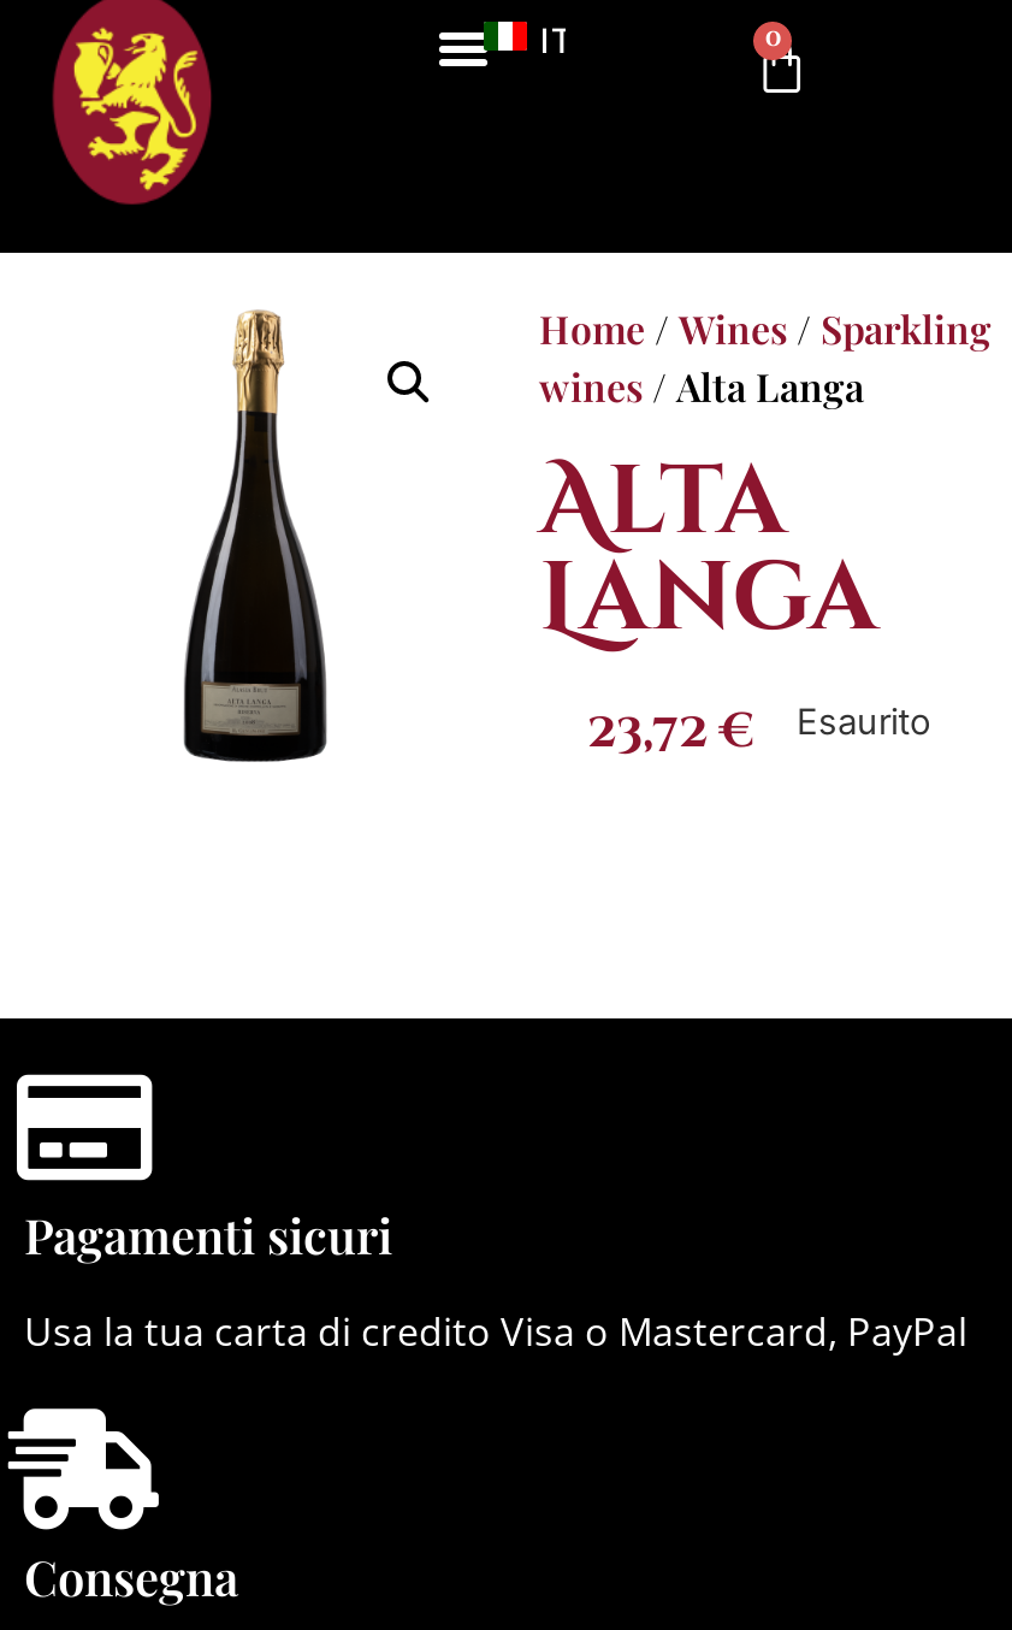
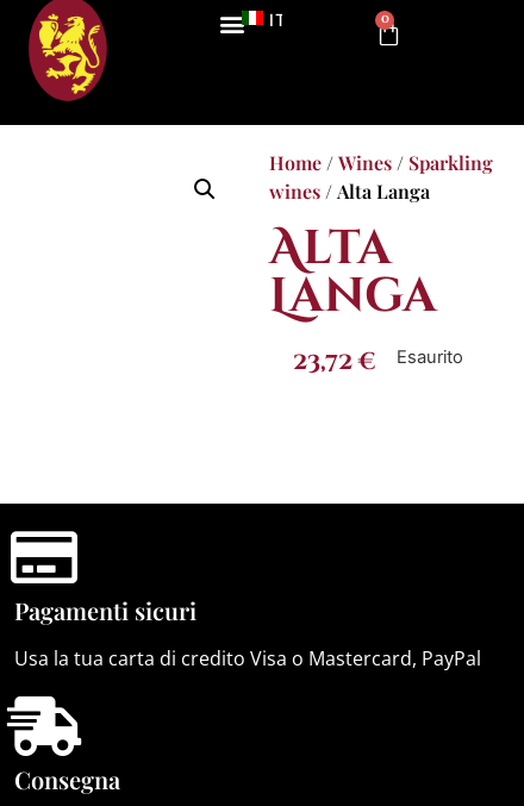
[180,308,330,763] [image] -> none

